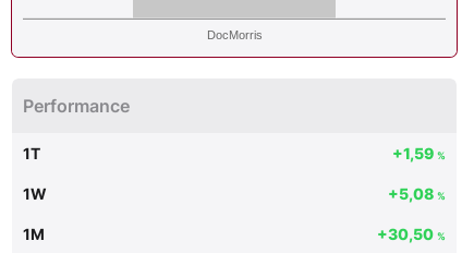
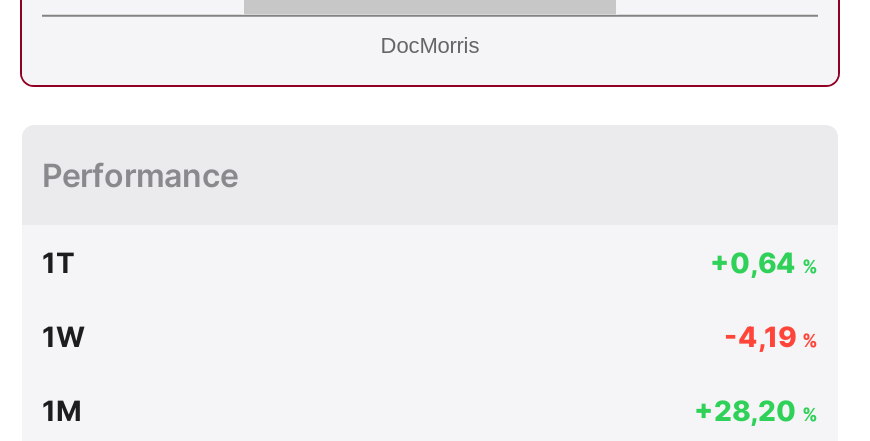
[392,144,446,162] +1,59% -> [710,244,818,278] +0,64%
[388,184,446,203] +5,08% -> [724,318,818,352] -4,19%
[377,224,446,243] +30,50% -> [694,392,818,426] +28,20%

